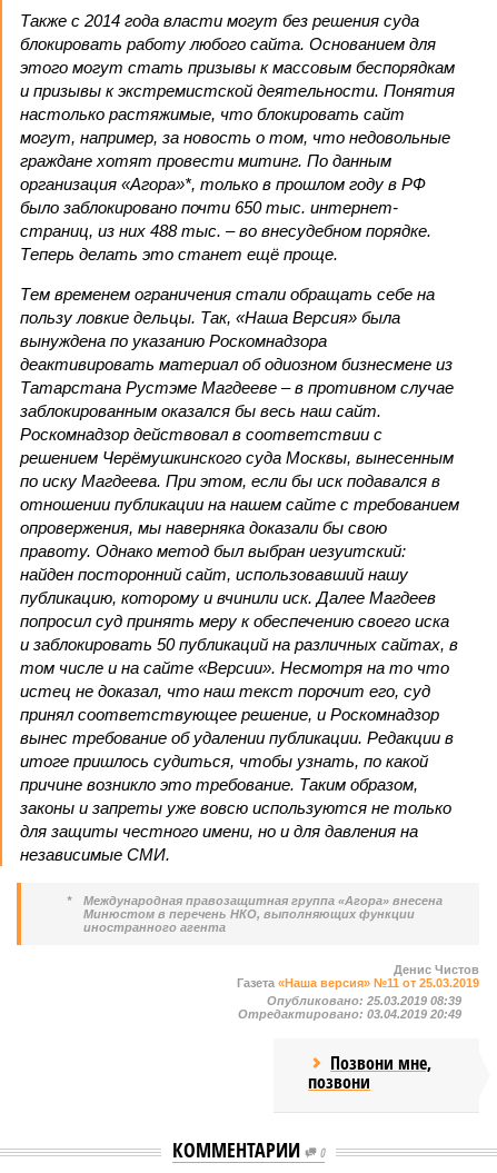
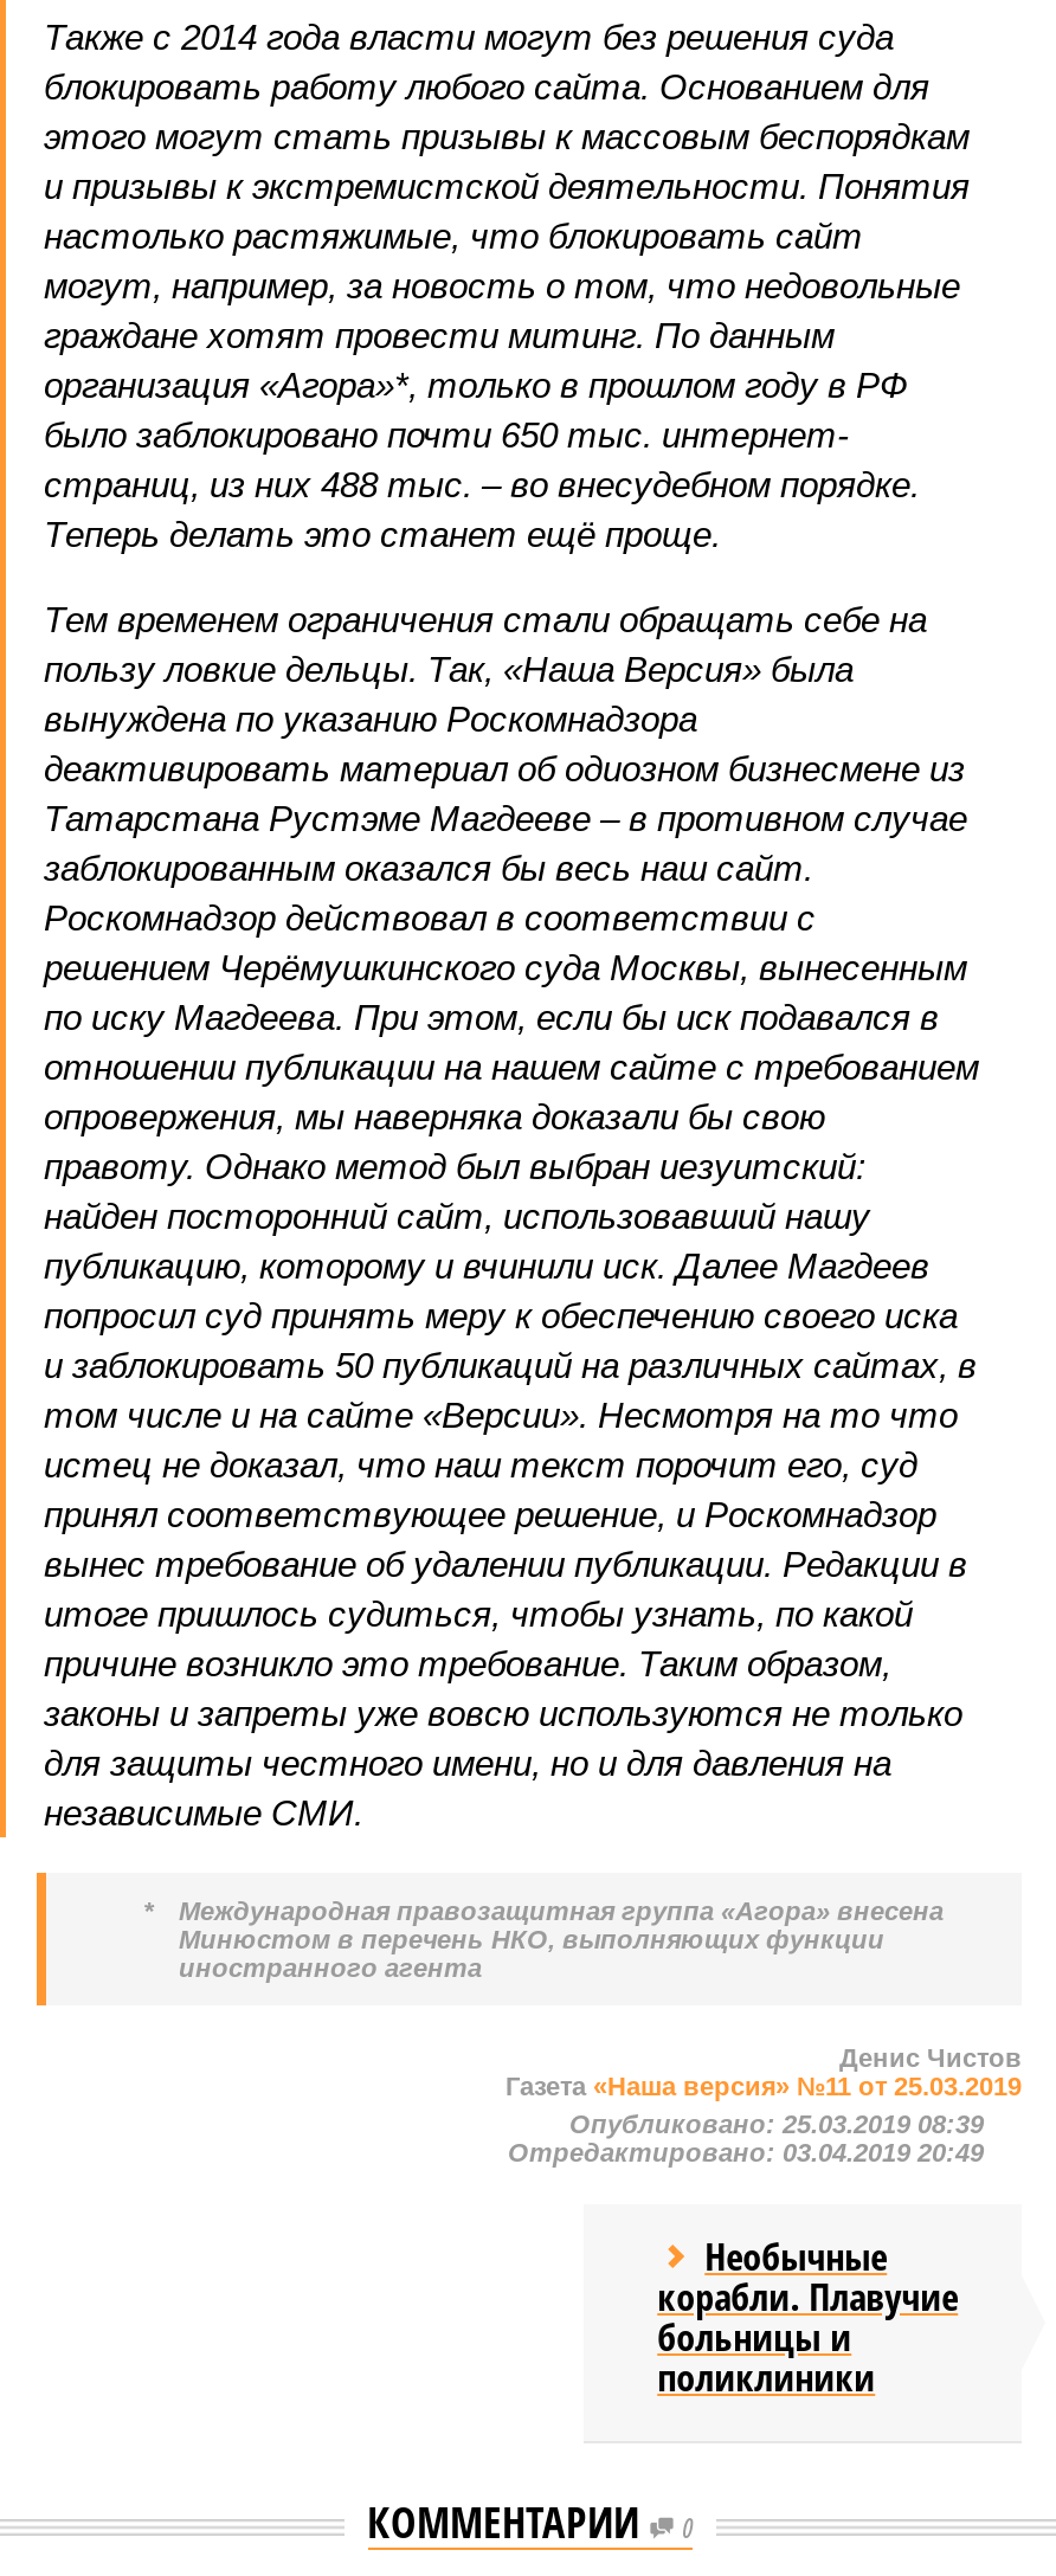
[308,1051,432,1094] Позвони мне, | позвони -> [657,2230,958,2403] Необычные | корабли. Плавучие | больницы и | поликлиники

